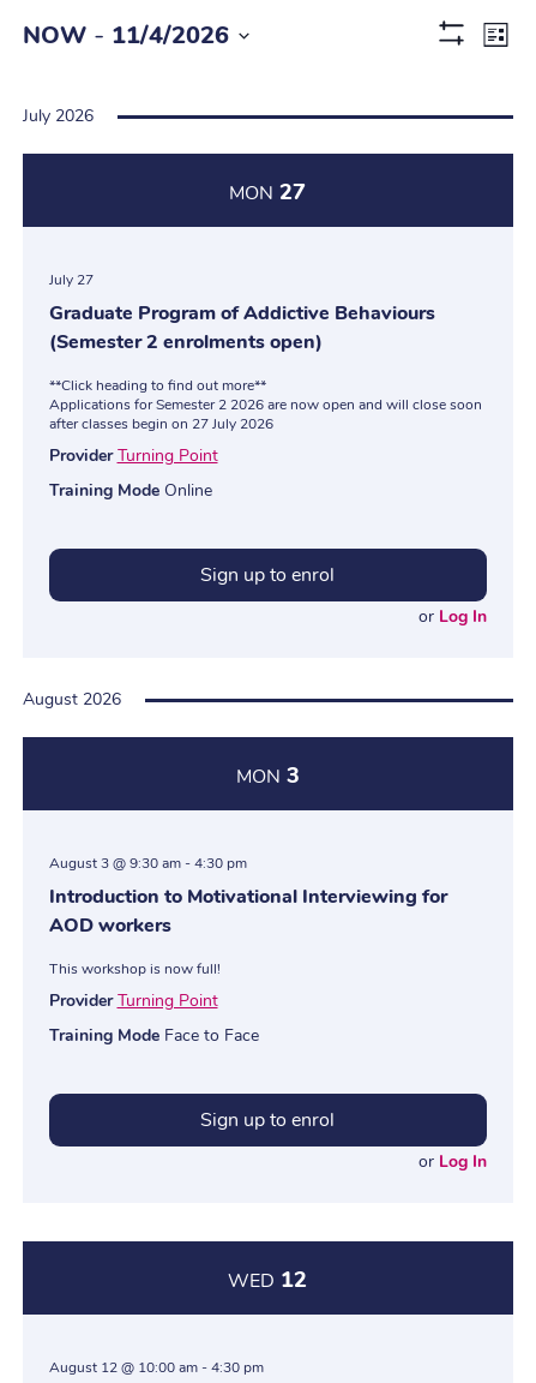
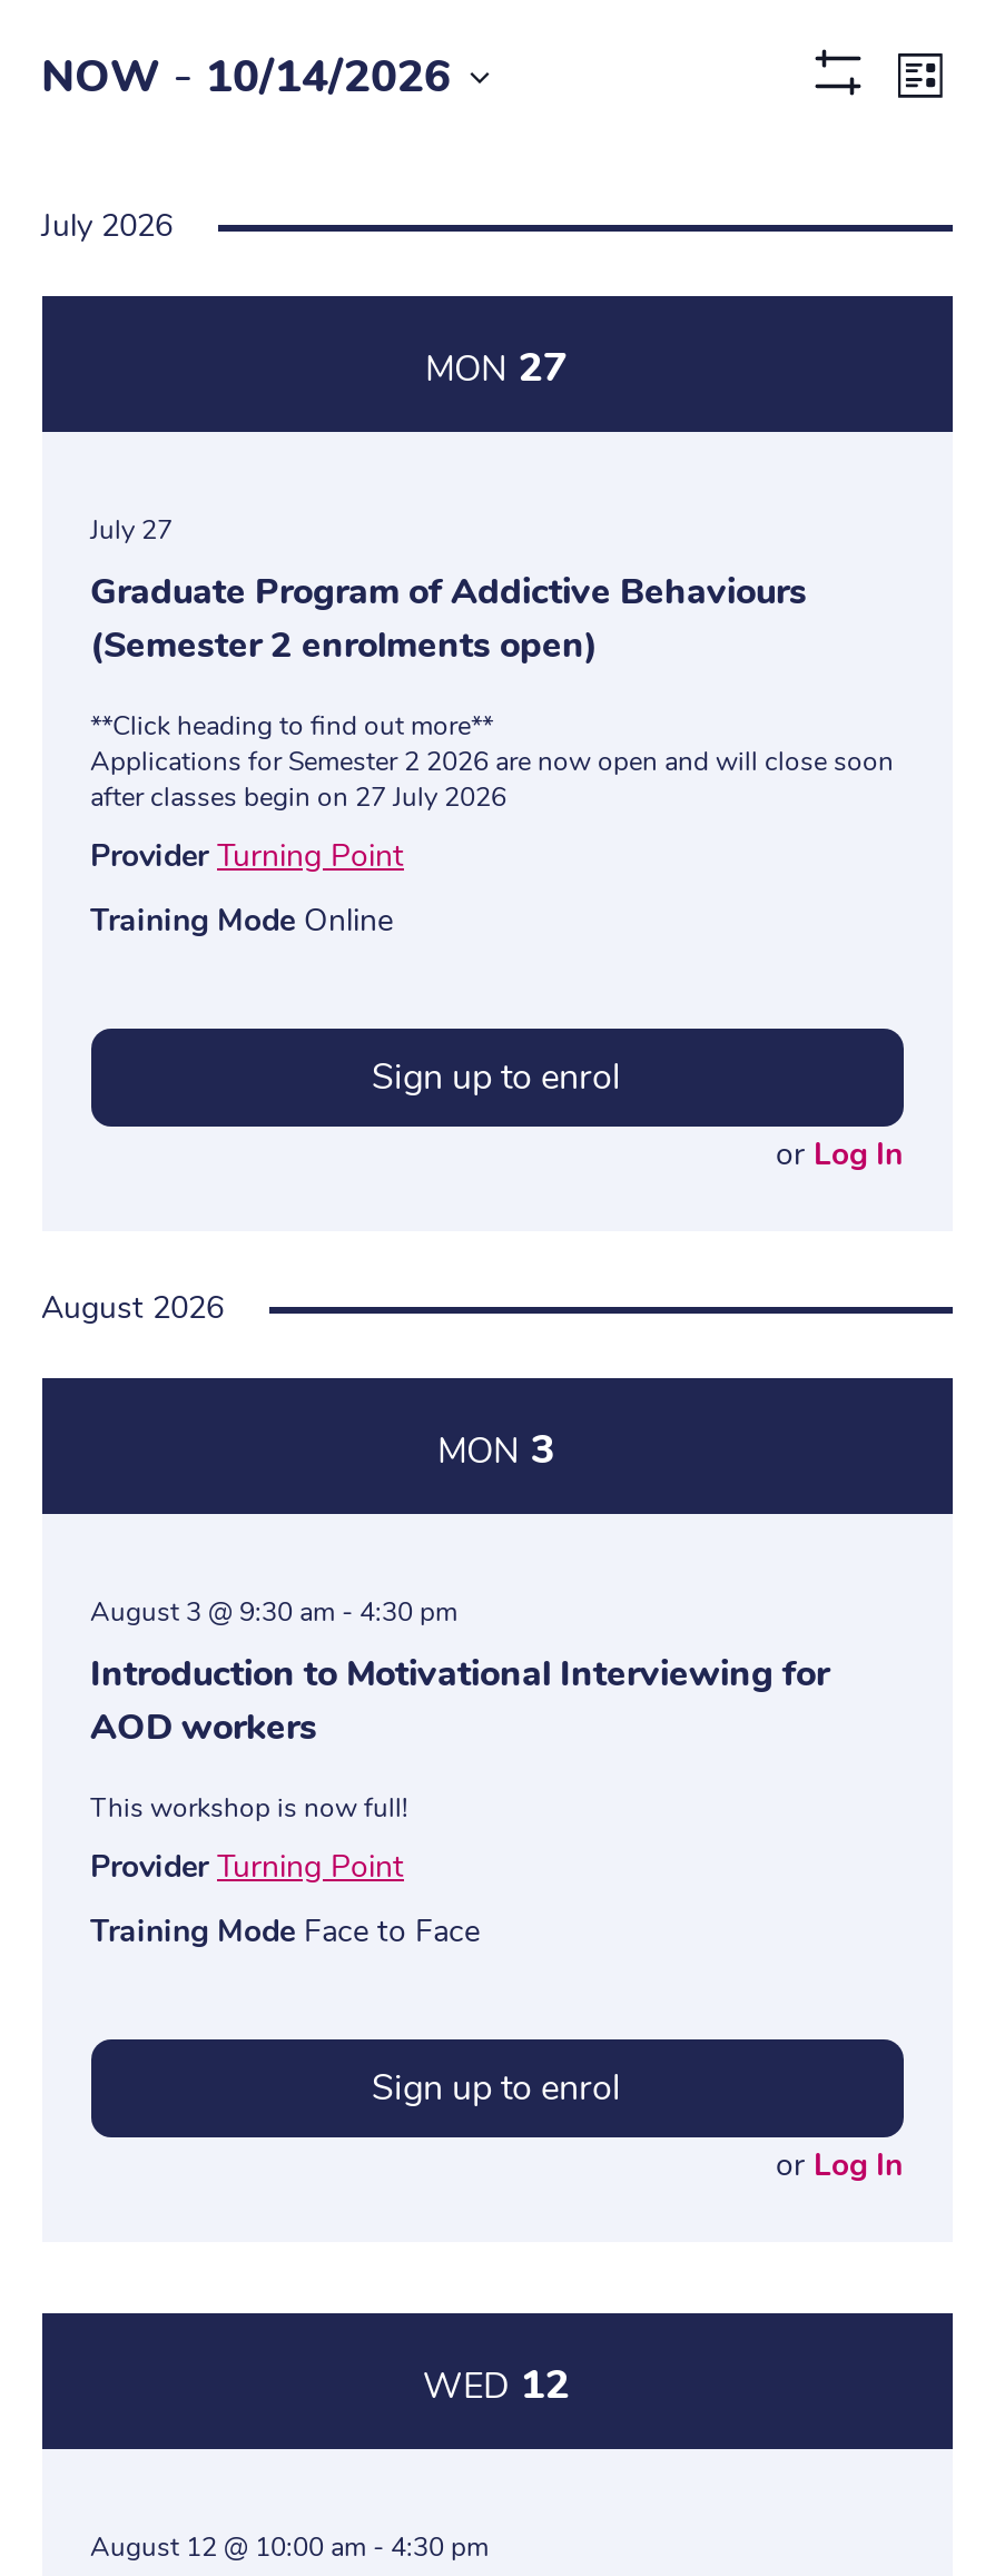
[22,17,228,53] NOW - 11/4/2026 -> [41,42,451,109] NOW - 10/14/2026

